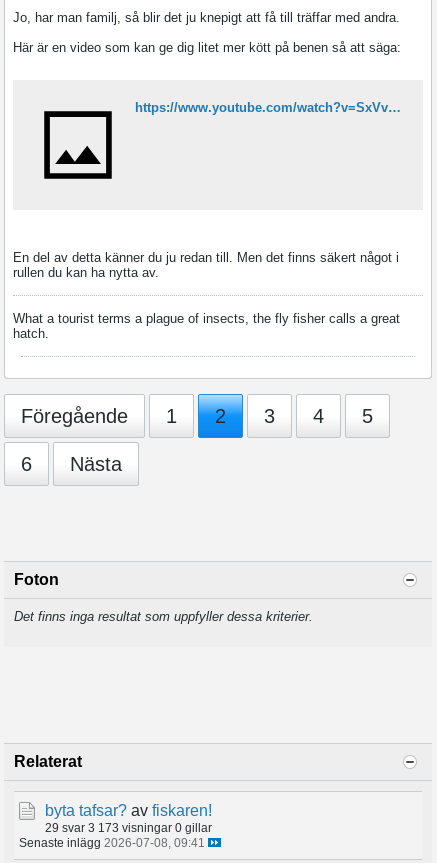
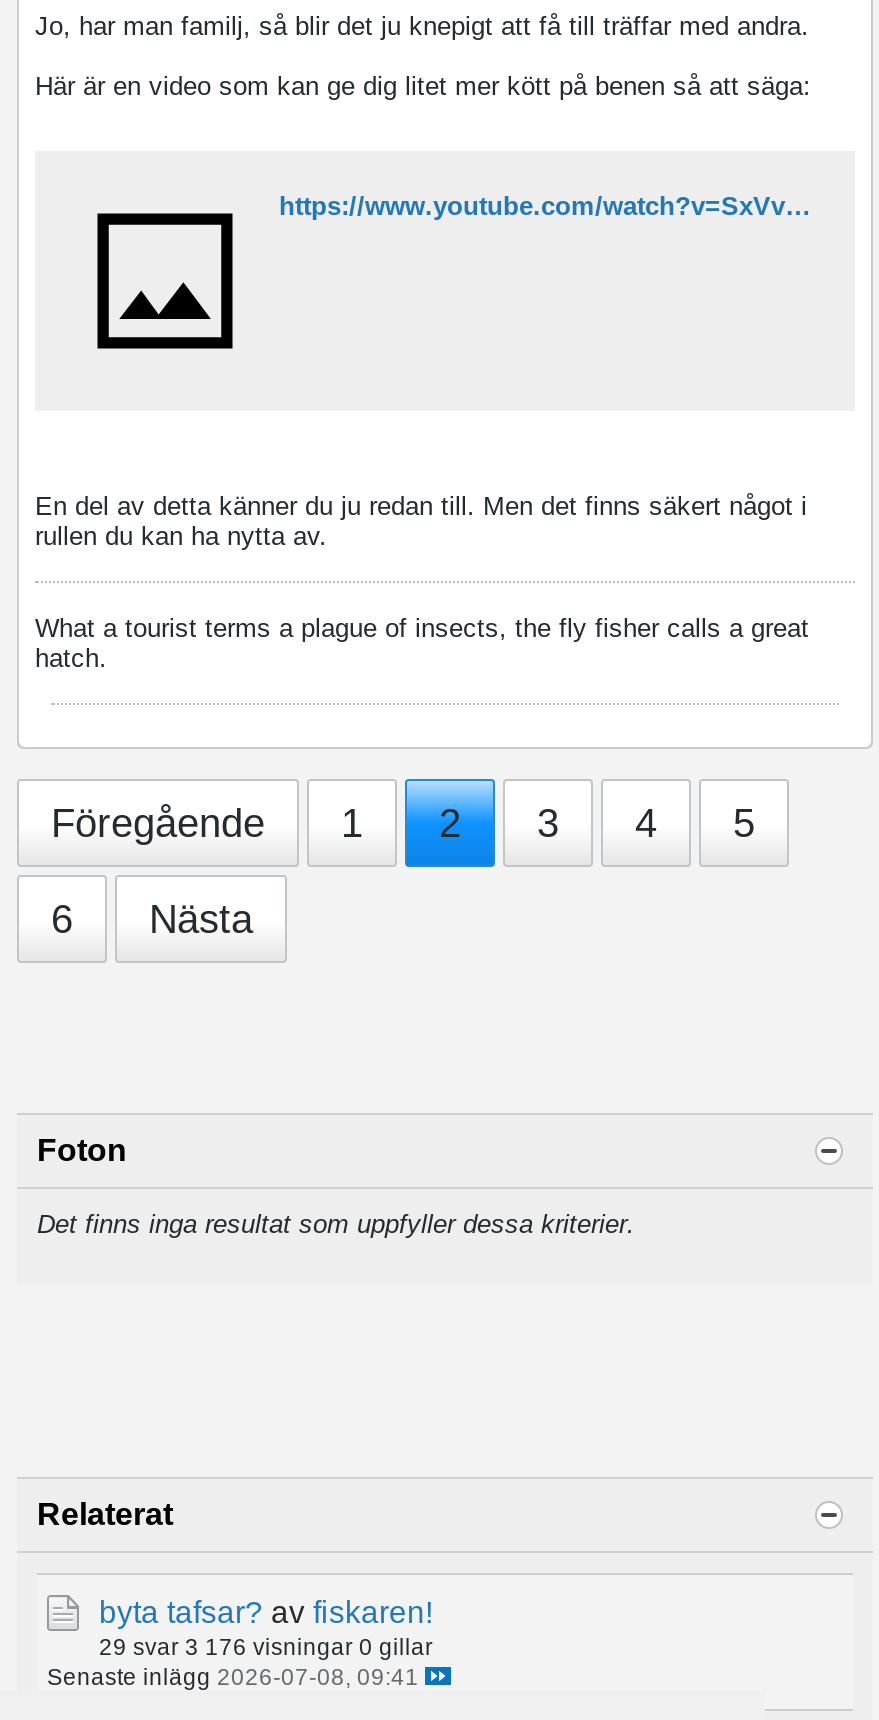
[45,821,212,834] 29 svar 3 173 visningar 0 gillar -> [99,1633,433,1659] 29 svar 3 176 visningar 0 gillar

